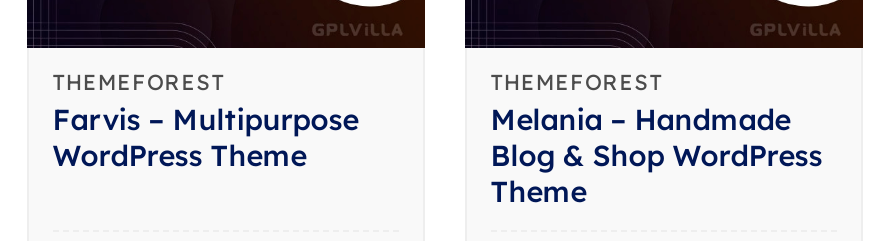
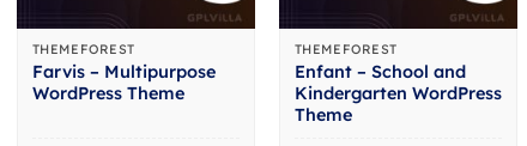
[491,102,823,174] Melania – Handmade | Blog & Shop WordPress -> [294,61,502,104] Enfant – School and | Kindergarten WordPress

